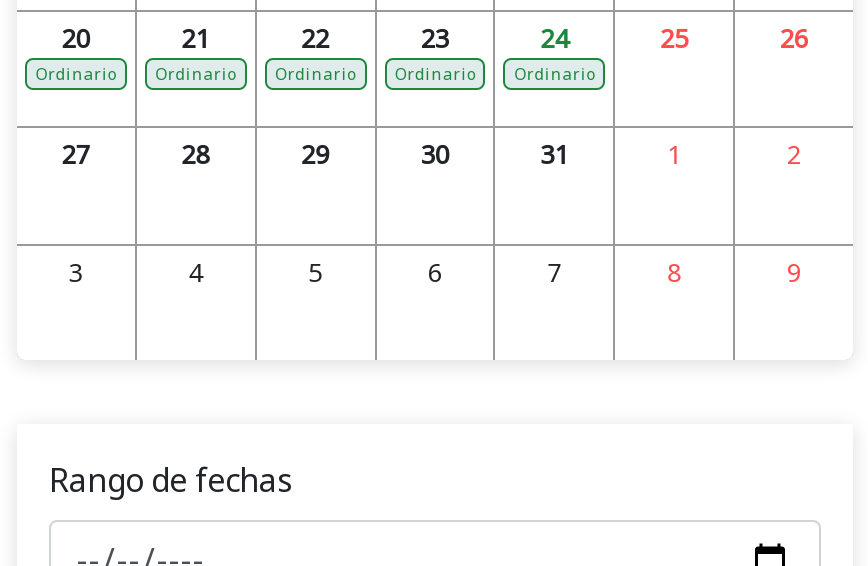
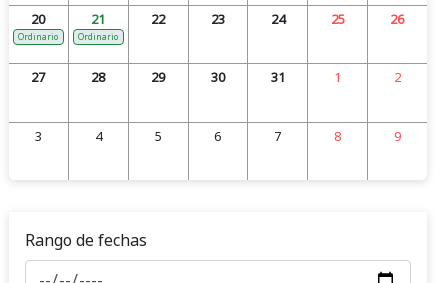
[275,61,355,83] Ordinario -> none
[395,61,475,83] Ordinario -> none
[515,61,595,83] Ordinario -> none

